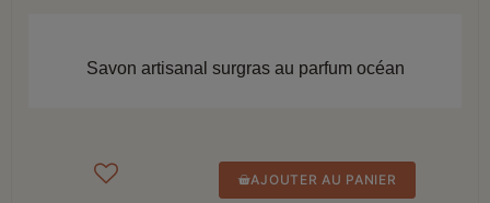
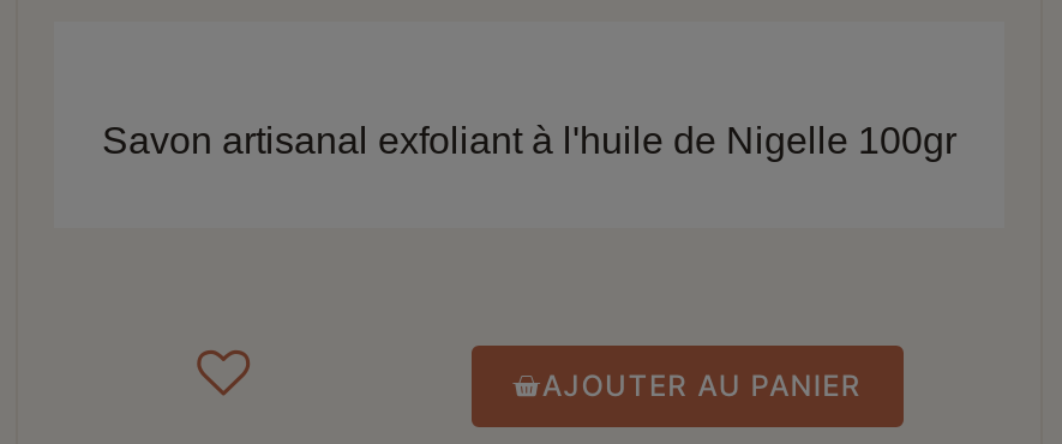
[86,58,404,77] Savon artisanal surgras au parfum océan -> [102,119,956,160] Savon artisanal exfoliant à l'huile de Nigelle 100gr

